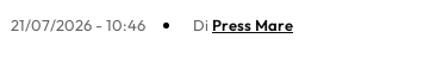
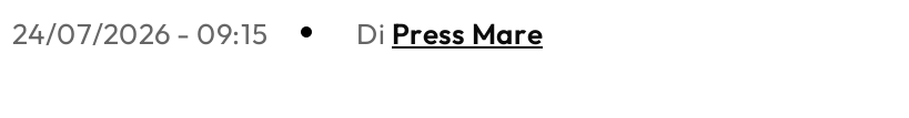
[11,15,145,34] 21/07/2026 - 10:46 -> [12,14,267,50] 24/07/2026 - 09:15

